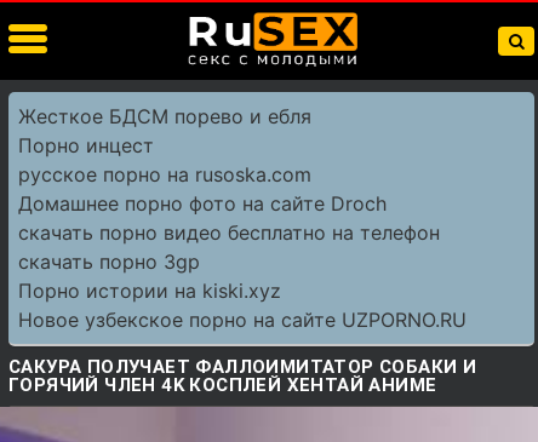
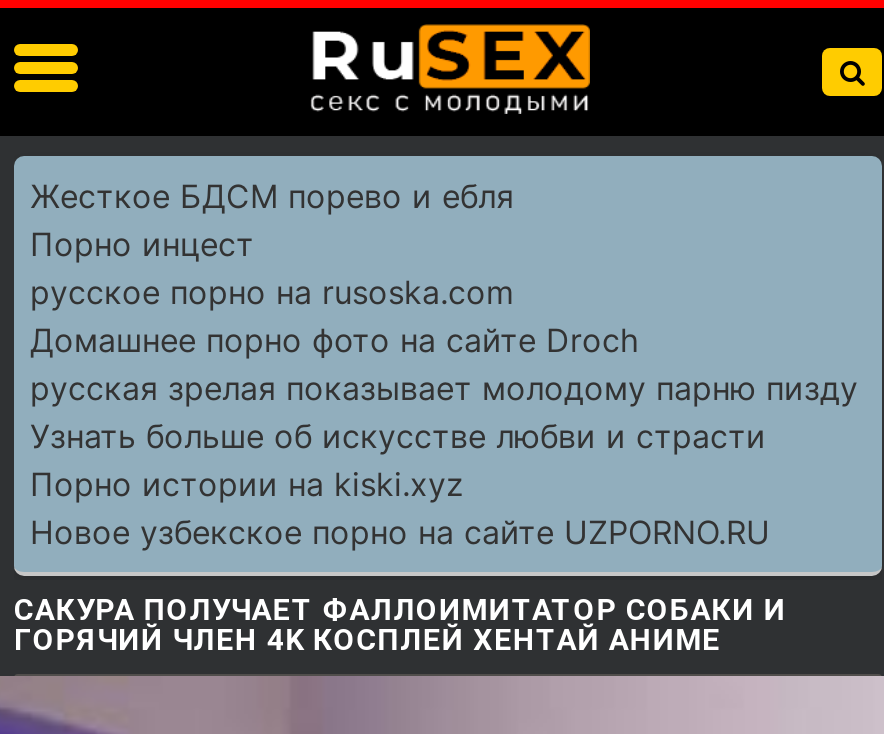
[18,220,440,274] скачать порно видео бесплатно на телефон | скачать порно 3gp -> [30,368,858,456] русская зрелая показывает молодому парню пизду | Узнать больше об искусстве любви и страсти

